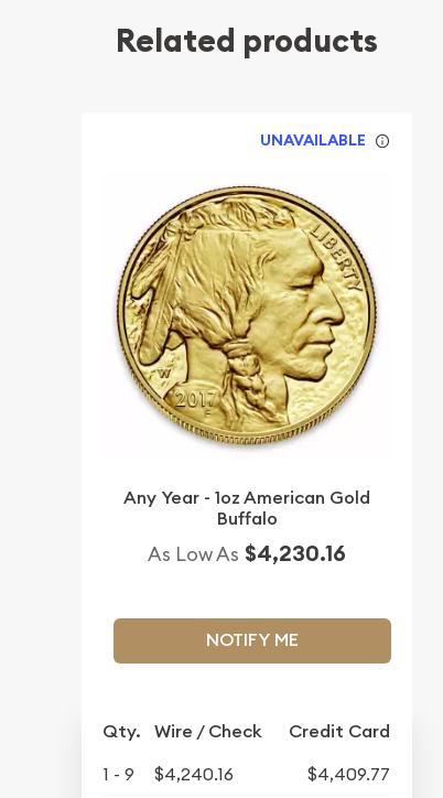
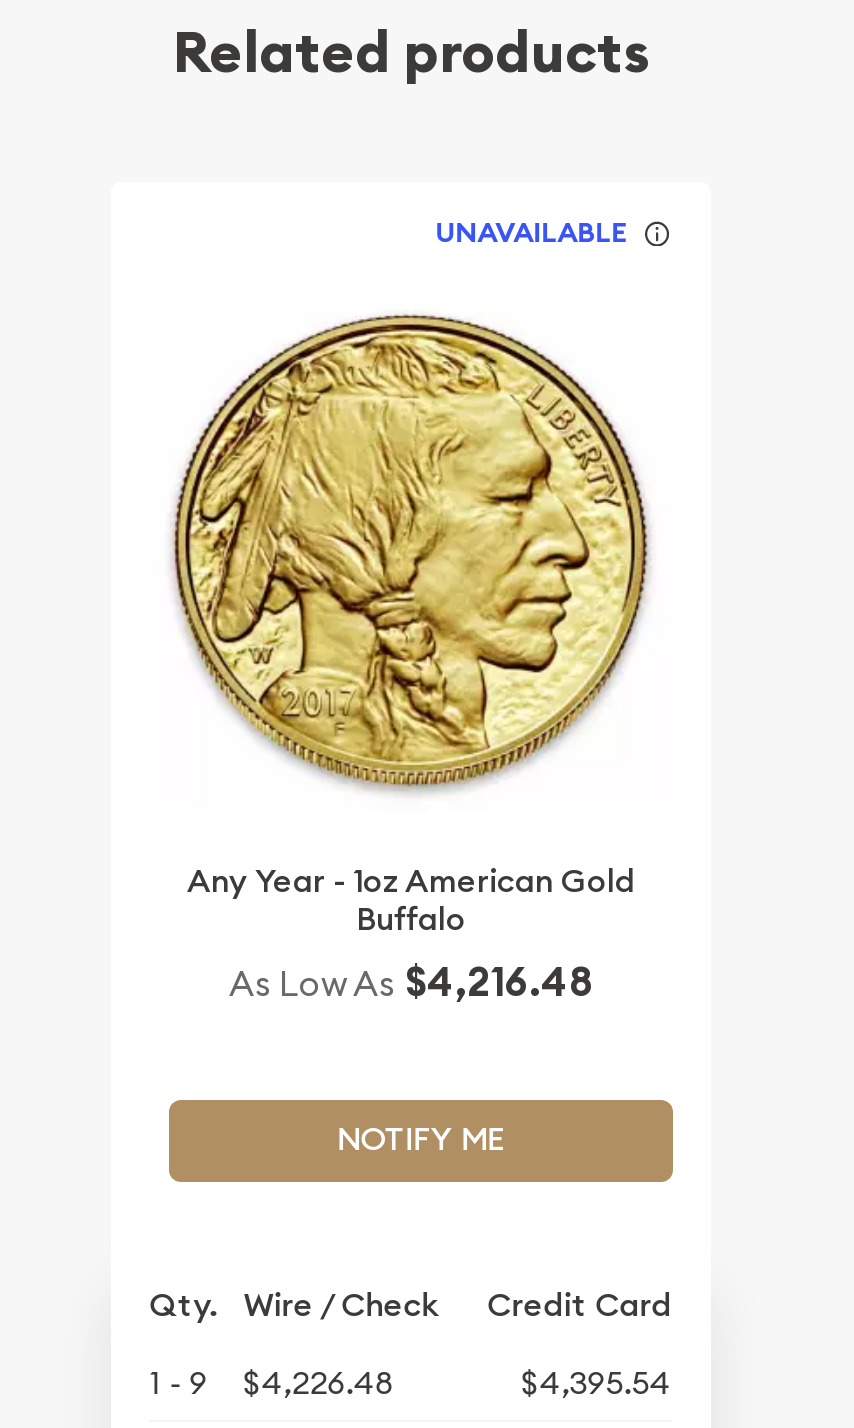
[148,539,346,568] As Low As $4,230.16 -> [229,956,593,1008] As Low As $4,216.48
[103,763,234,785] 1 - 9 $4,240.16 -> [149,1362,393,1402] 1 - 9 $4,226.48
[308,763,390,785] $4,409.77 -> [521,1362,671,1402] $4,395.54

